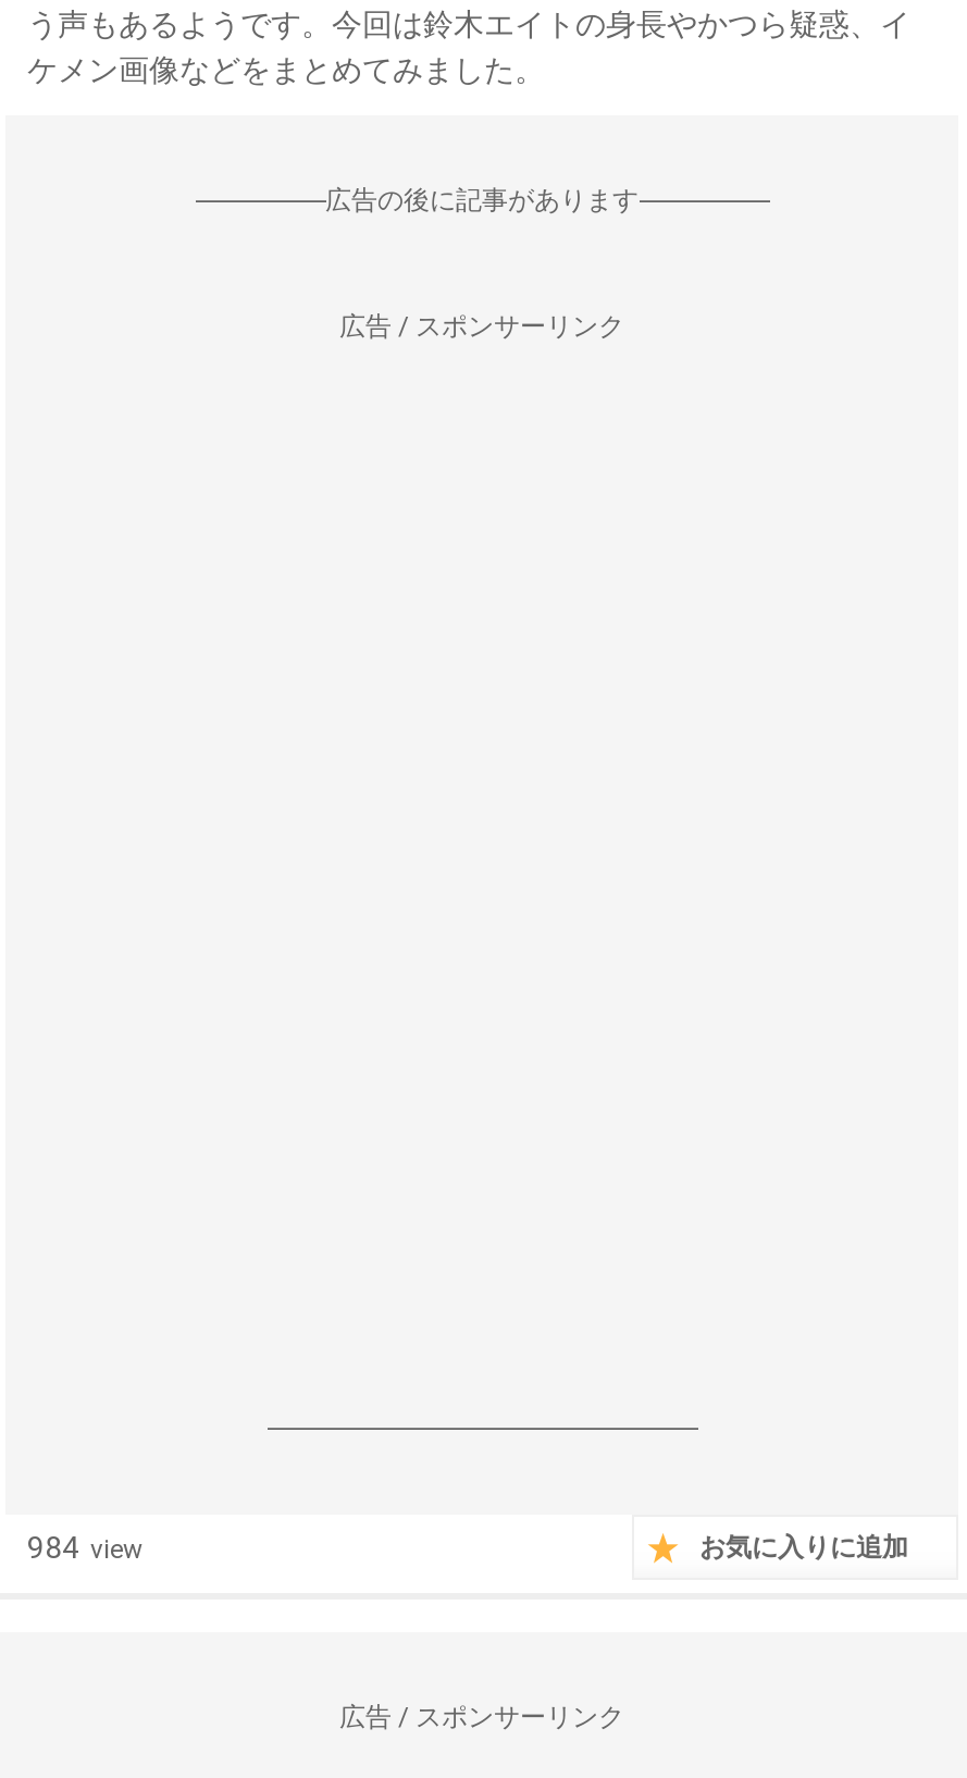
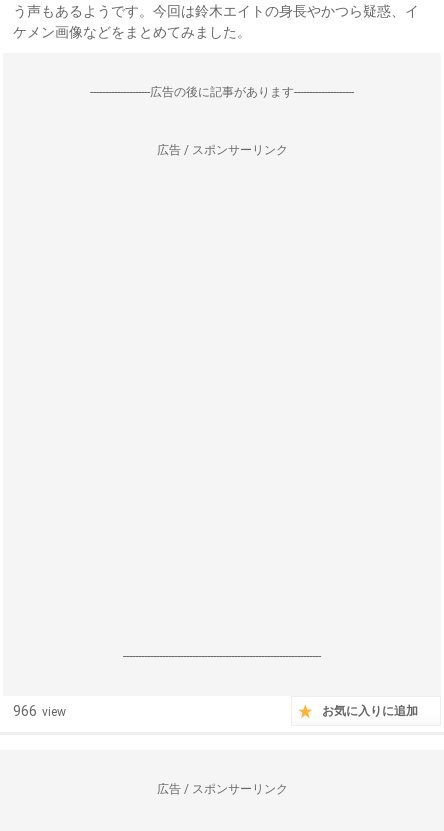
[27,1530,142,1565] 984 view -> [13,703,66,719] 966 view

